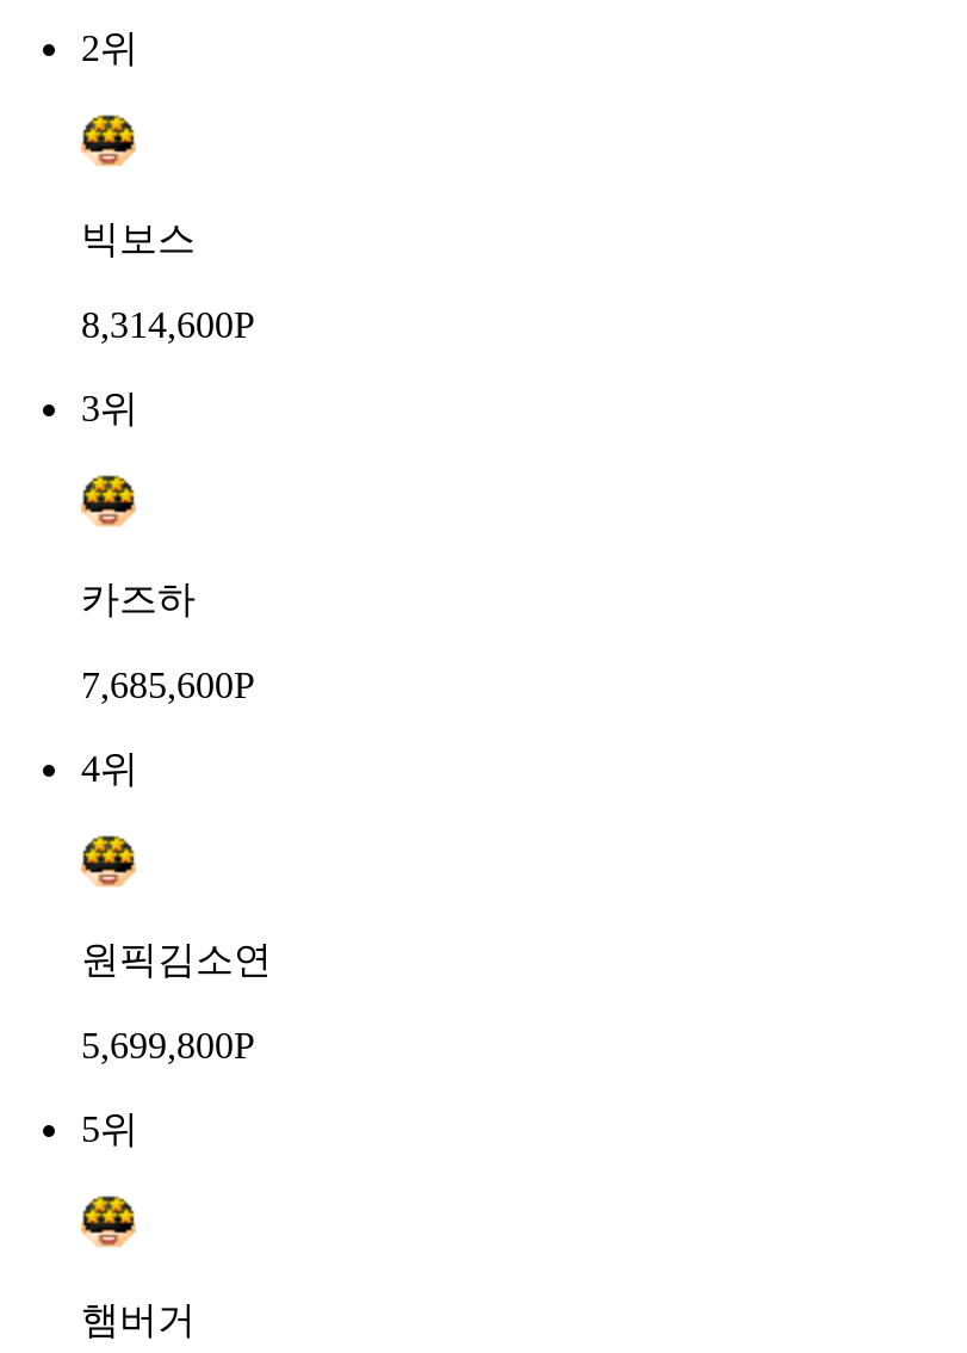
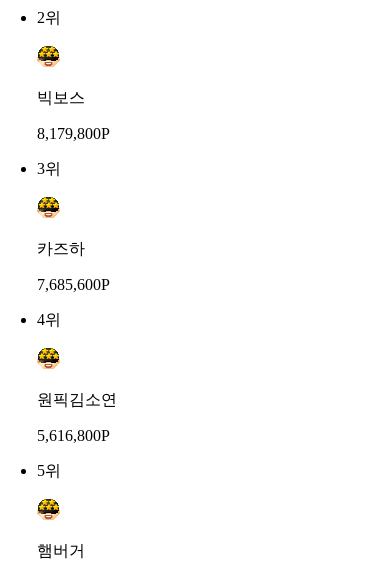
[81,305,255,346] 8,314,600P -> [37,125,110,142] 8,179,800P
[81,1026,255,1066] 5,699,800P -> [37,427,110,444] 5,616,800P

